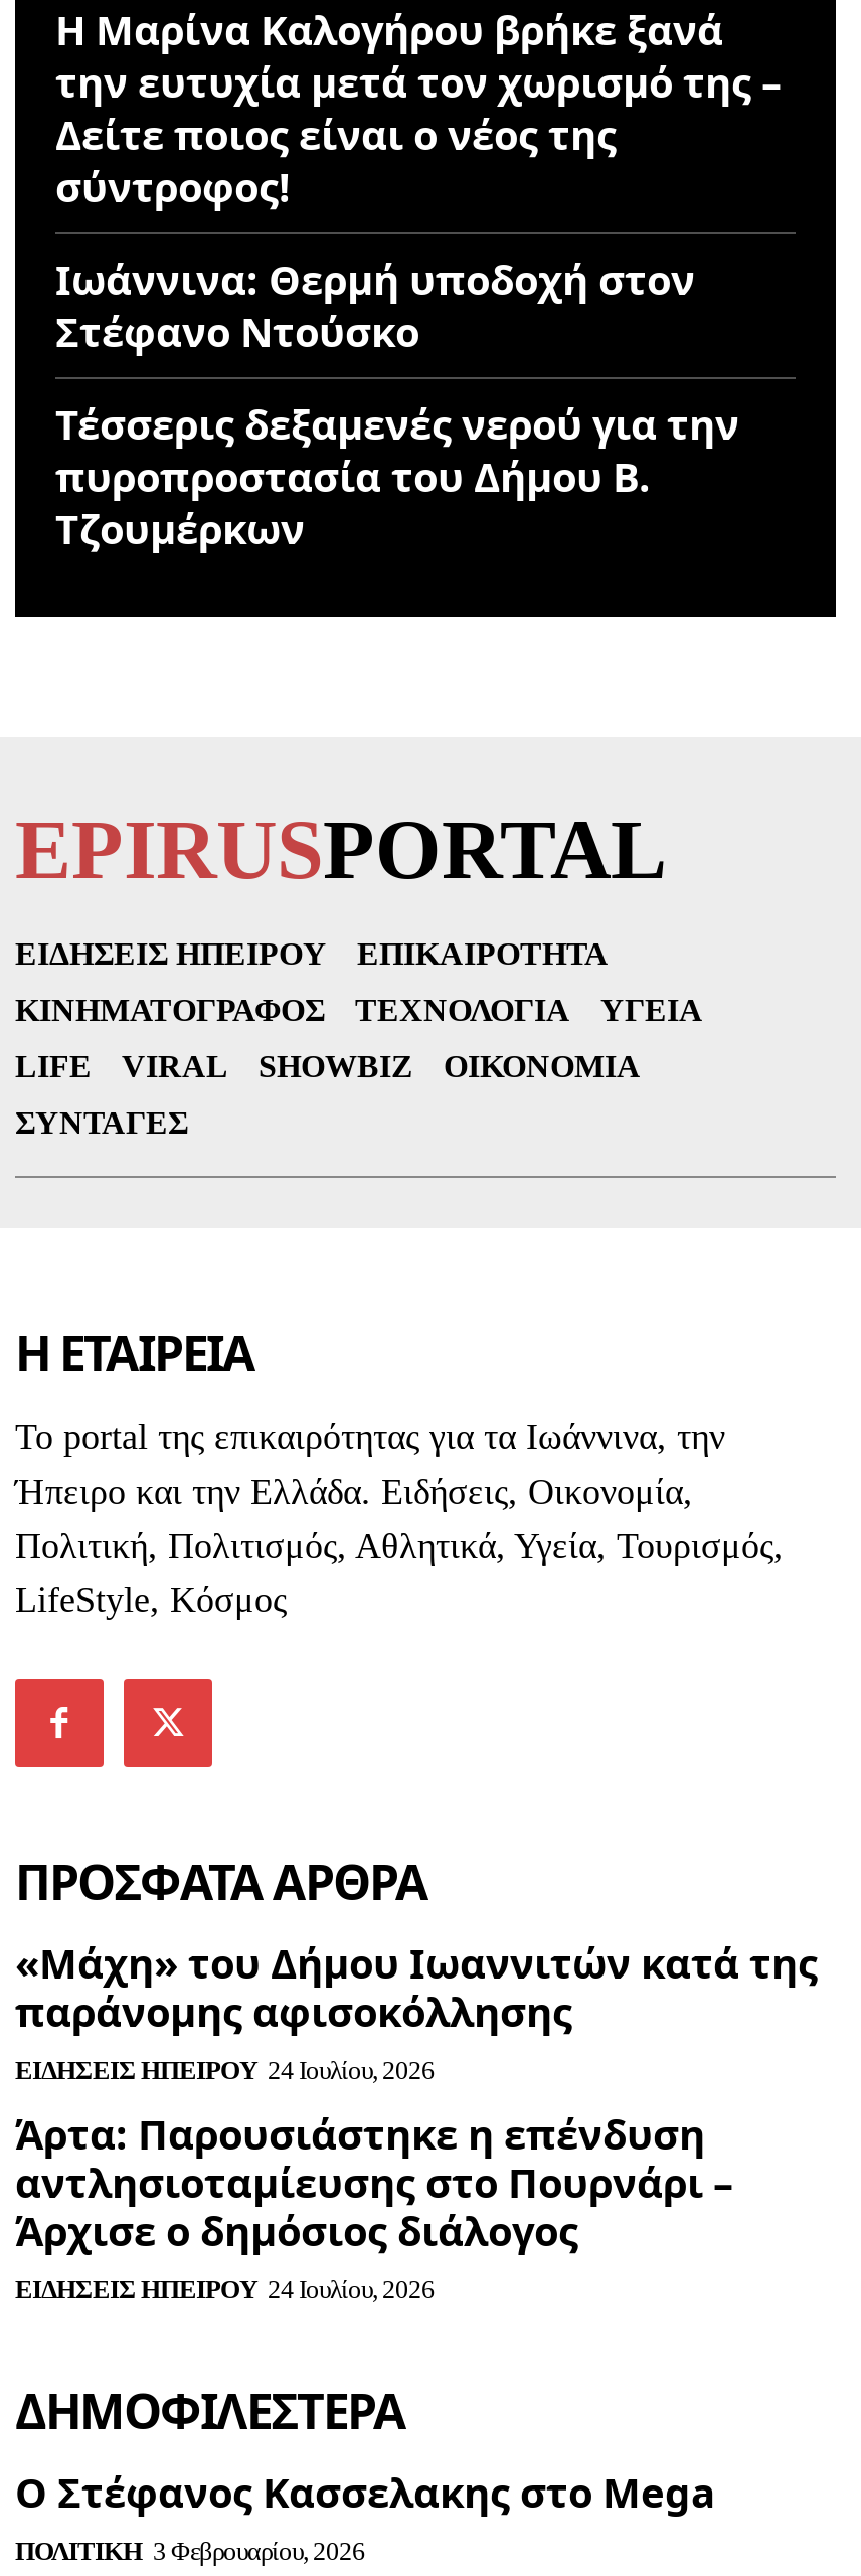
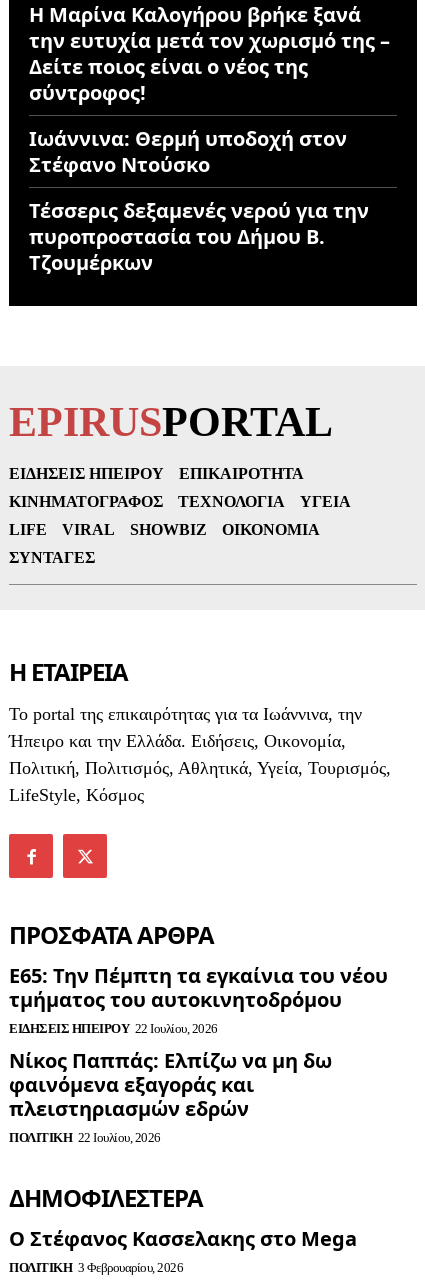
[15,1936,818,2304] «Μάχη» του Δήμου Ιωαννιτών κατά της | παράνομης αφισοκόλλησης | ΕΙΔΉΣΕΙΣ ΗΠΕΊΡΟΥ 24 Ιουλίου, 2026 | Άρτα: Παρουσιάστηκε η επένδυση | αντλησιοταμίευσης στο Πουρνάρι – | Άρχισε ο δημόσιος διάλογος | ΕΙΔΉΣΕΙΣ ΗΠΕΊΡΟΥ 24 Ιουλίου, 2026 -> [9,962,388,1145] Ε65: Την Πέμπτη τα εγκαίνια του νέου | τμήματος του αυτοκινητοδρόμου | ΕΙΔΉΣΕΙΣ ΗΠΕΊΡΟΥ 22 Ιουλίου, 2026 | Νίκος Παππάς: Ελπίζω να μη δω | φαινόμενα εξαγοράς και | πλειστηριασμών εδρών | ΠΟΛΙΤΙΚΉ 22 Ιουλίου, 2026

